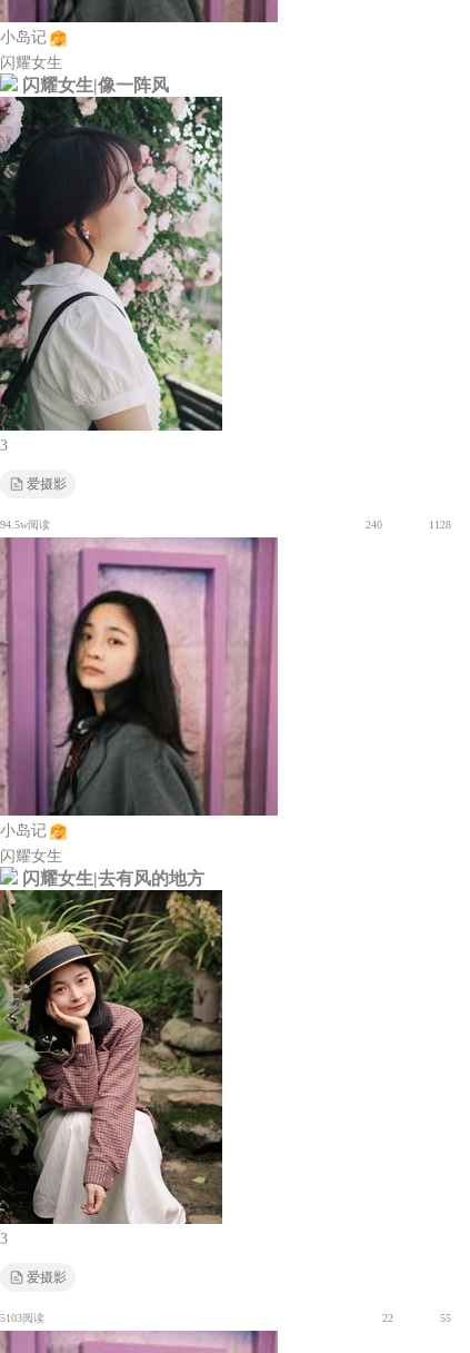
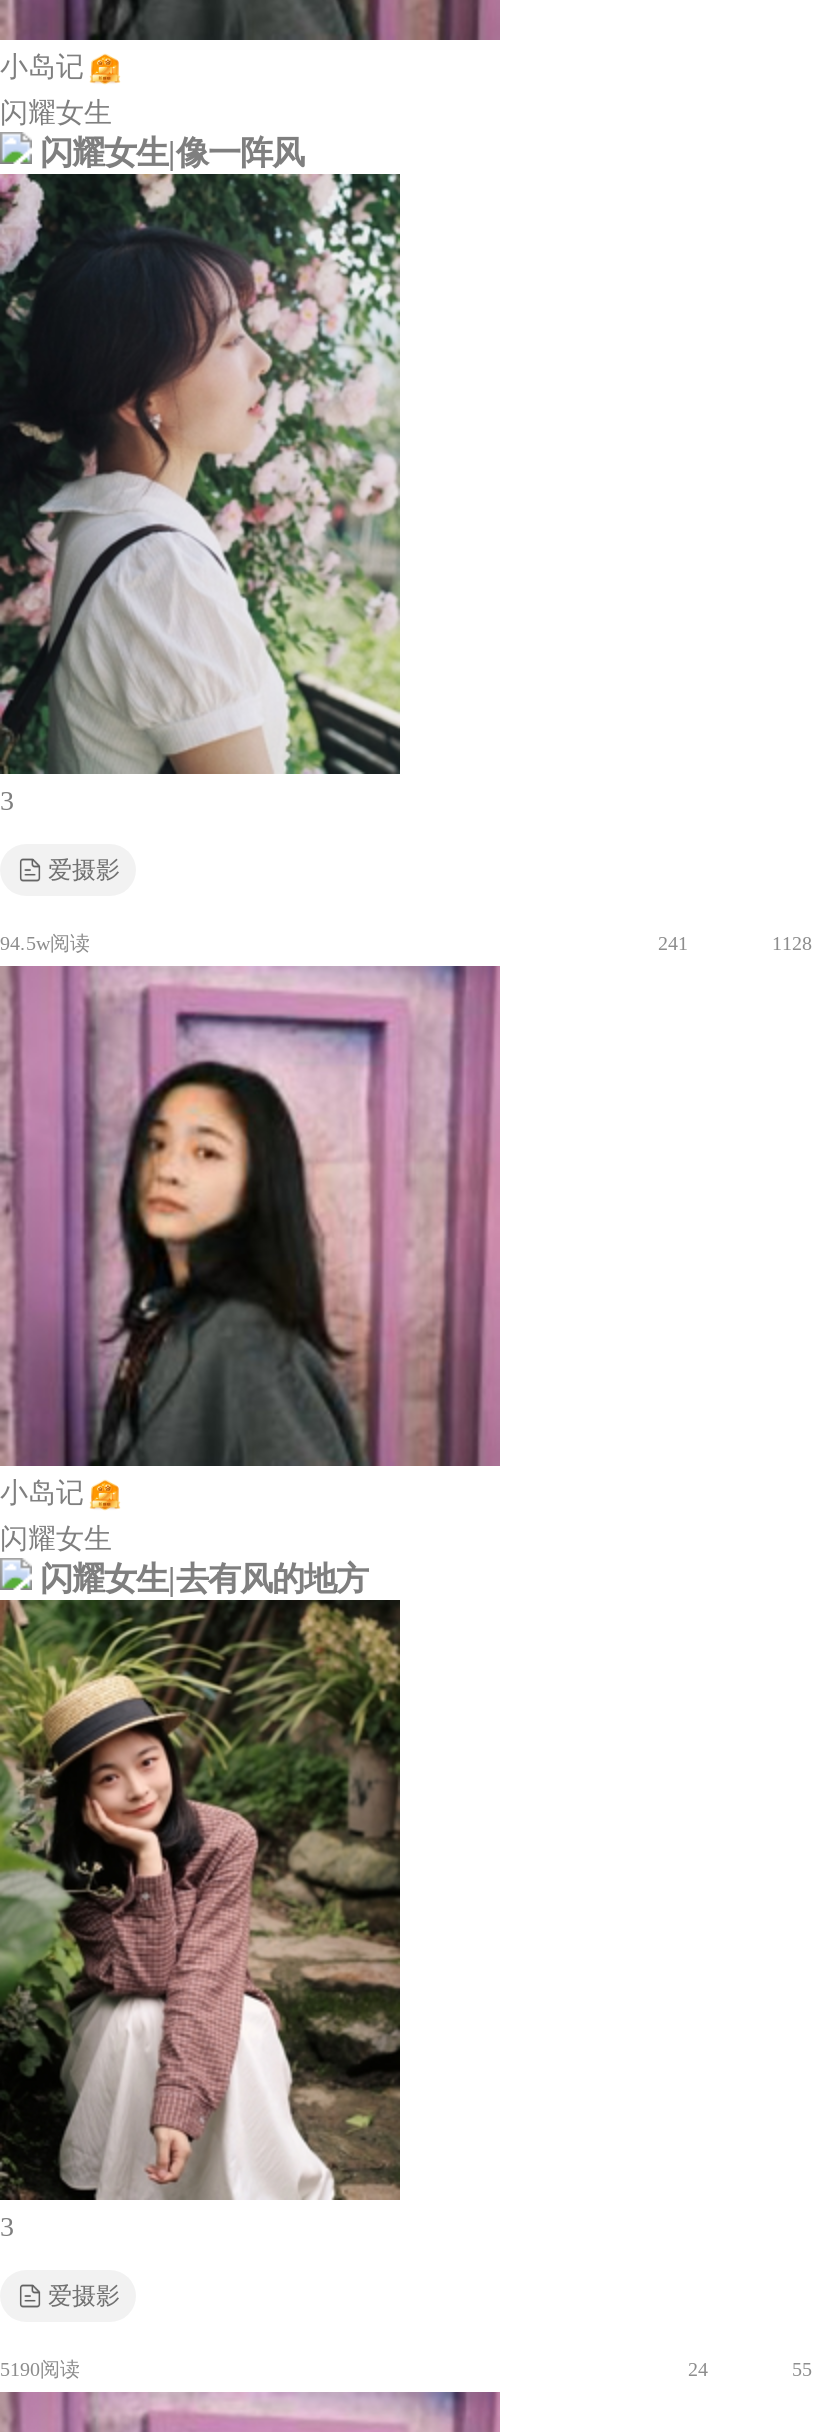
[366,519,382,531] 240 -> [658,932,688,954] 241
[0,1312,44,1324] 5103阅读 -> [0,2358,80,2380] 5190阅读
[382,1312,393,1324] 22 -> [688,2358,708,2380] 24

